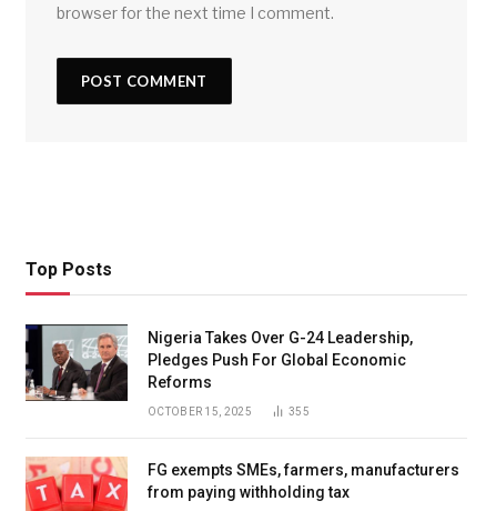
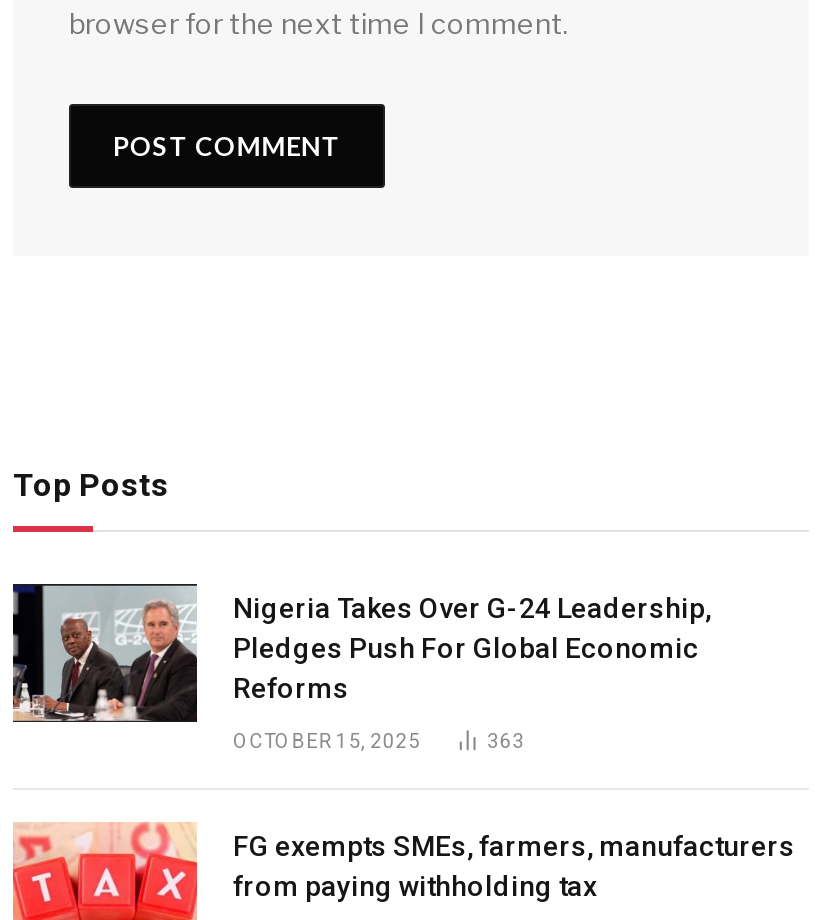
[289,405,310,417] 355 -> [487,730,525,752] 363

